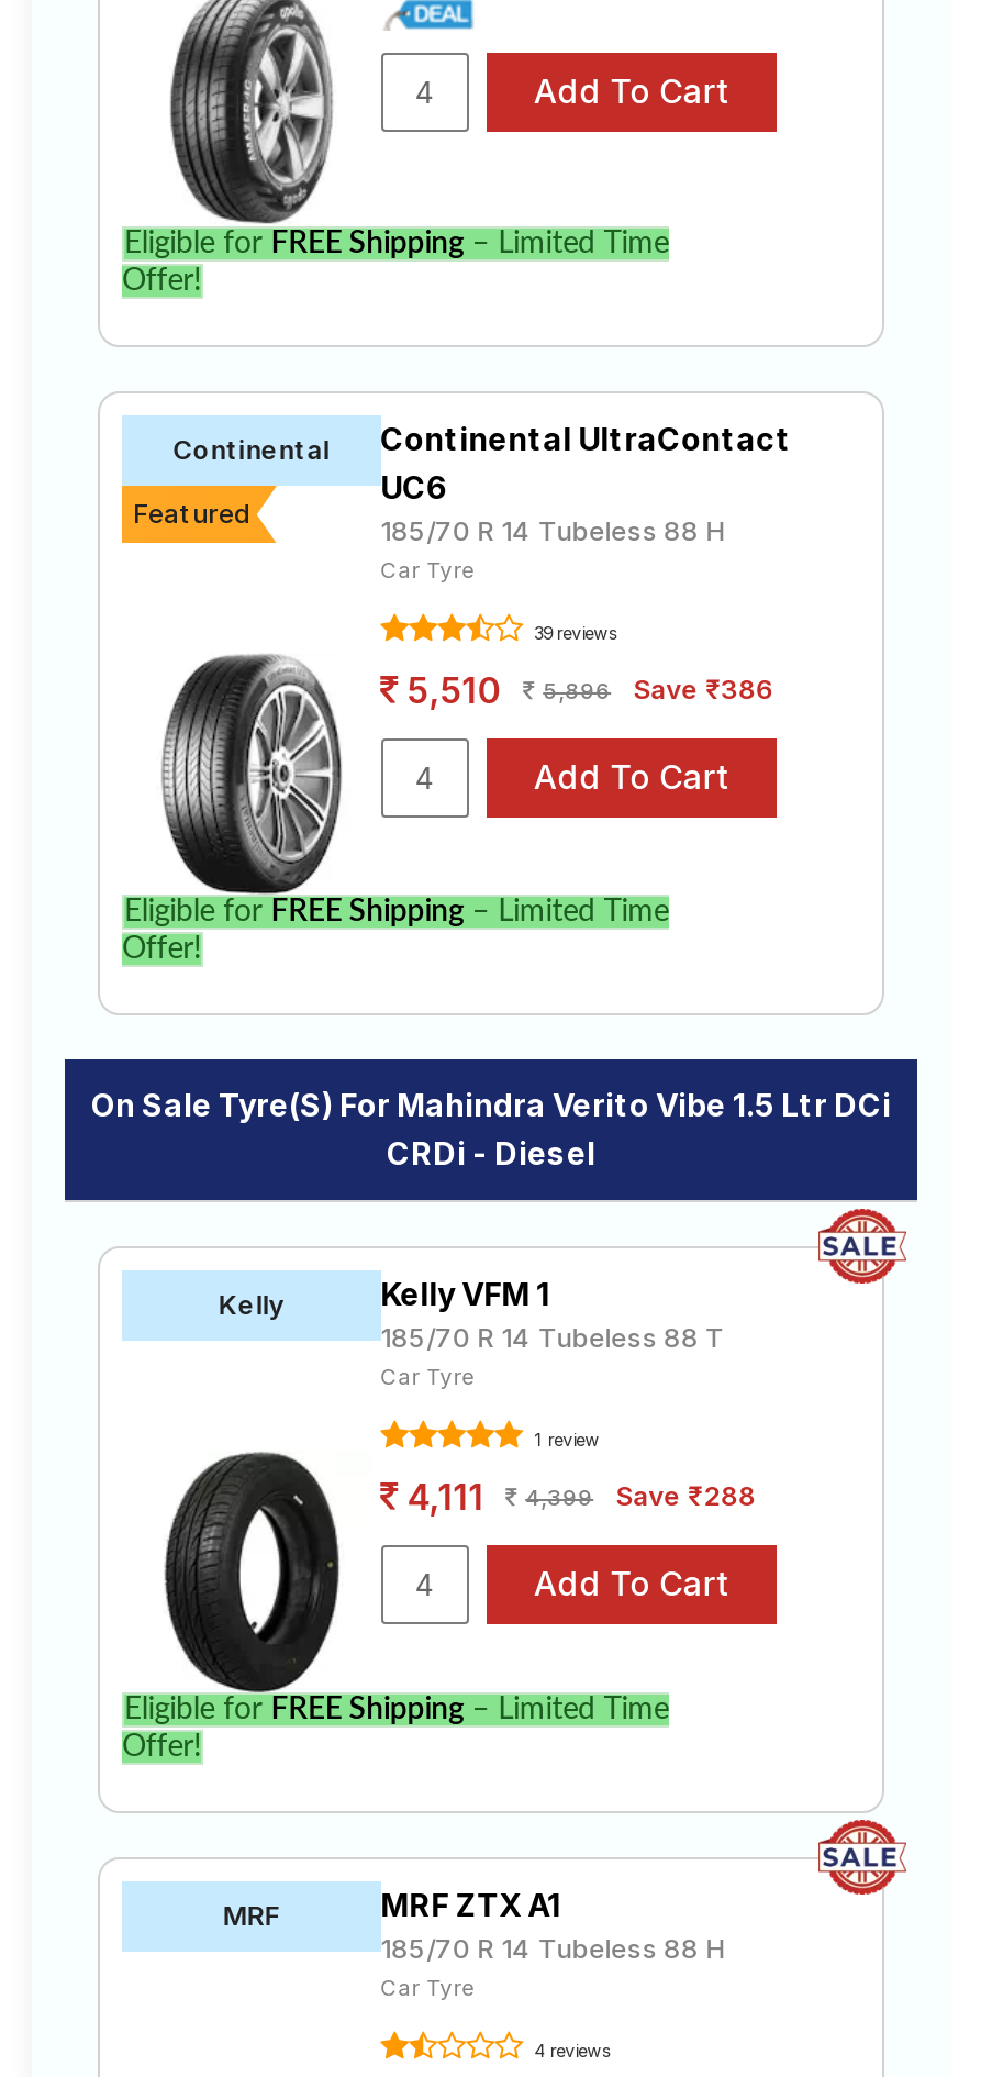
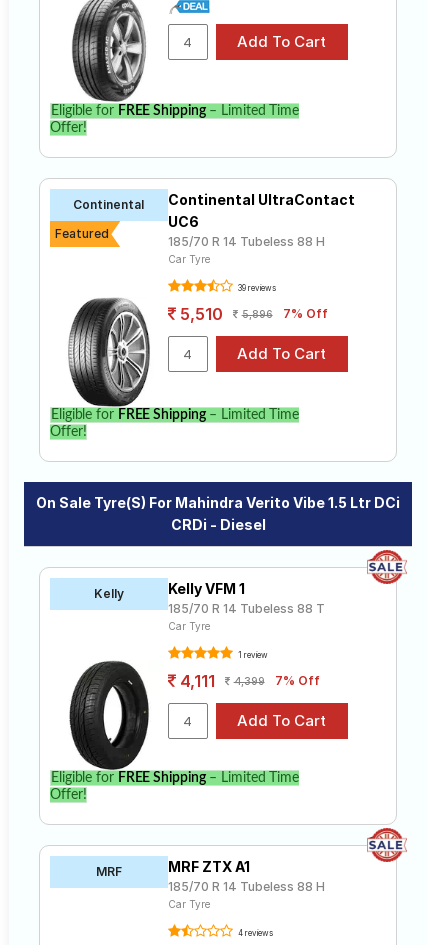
[407,668,774,712] 5,510 5,896 Save ₹386 -> [180,304,328,324] 5,510 5,896 7% Off
[407,1475,756,1519] 4,111 4,399 Save ₹288 -> [180,671,320,691] 4,111 4,399 7% Off

